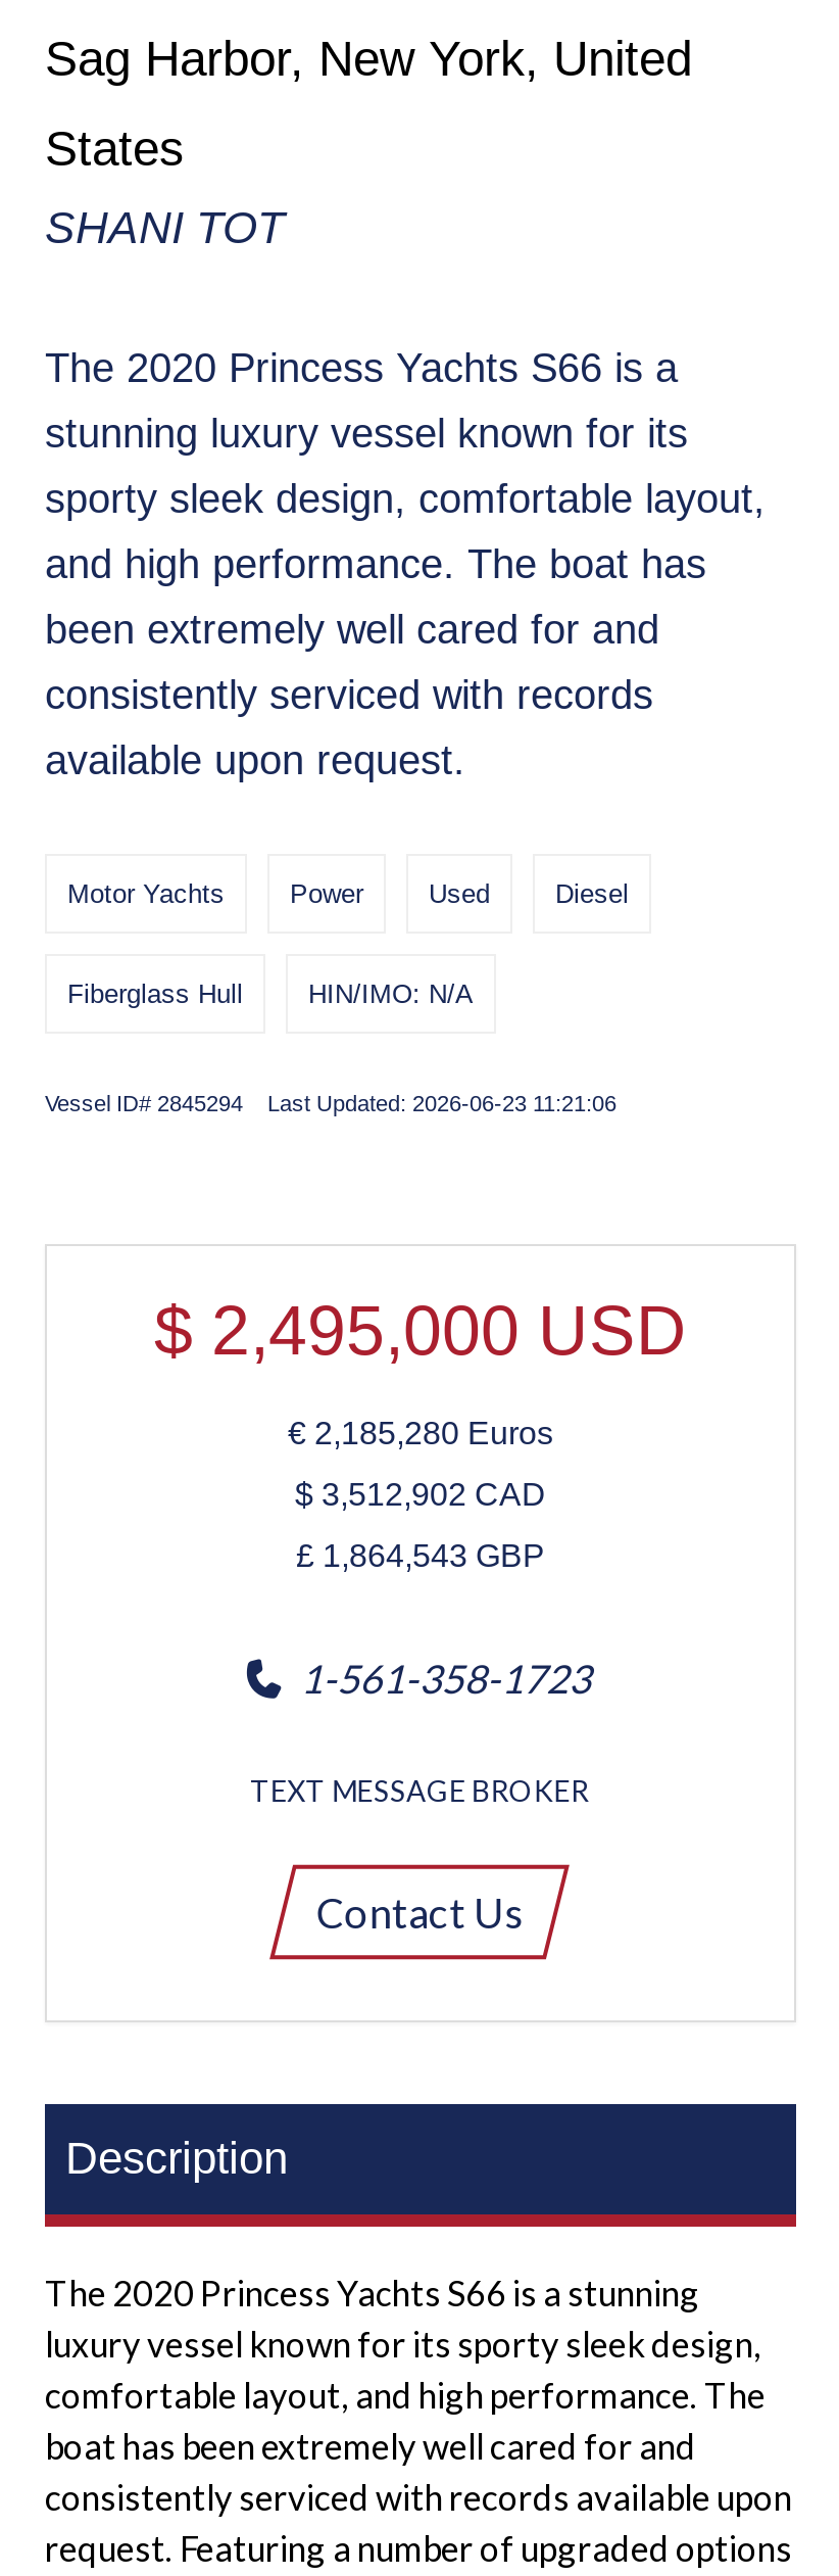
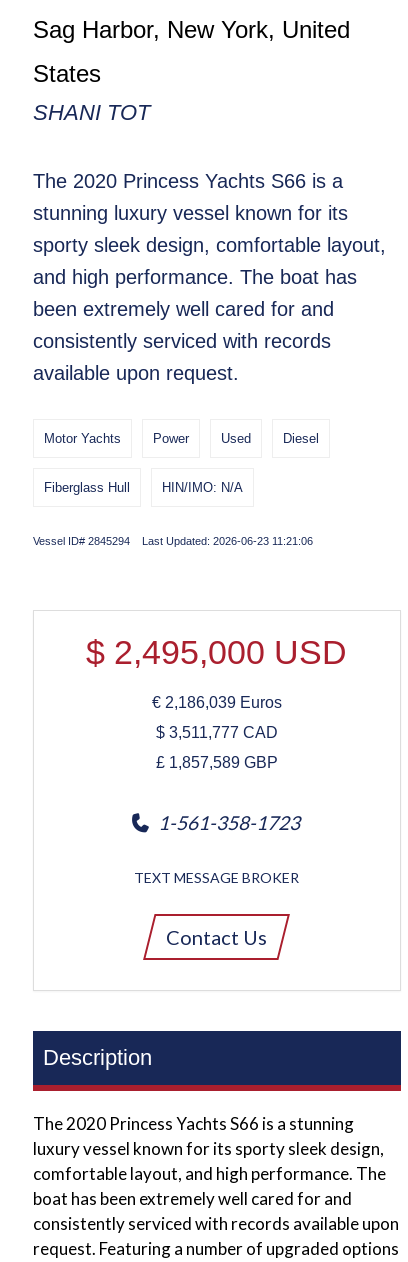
[288,1416,553,1450] €2,185,280 Euros -> [152,694,282,711] €2,186,039 Euros
[295,1477,546,1512] $3,512,902 CAD -> [156,724,278,741] $3,511,777 CAD
[296,1538,545,1573] £1,864,543 GBP -> [156,754,278,771] £1,857,589 GBP

